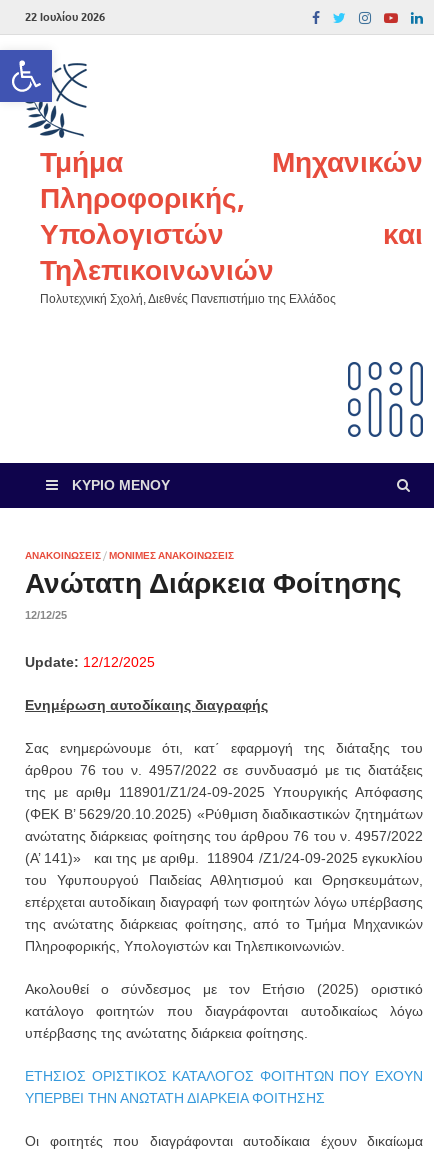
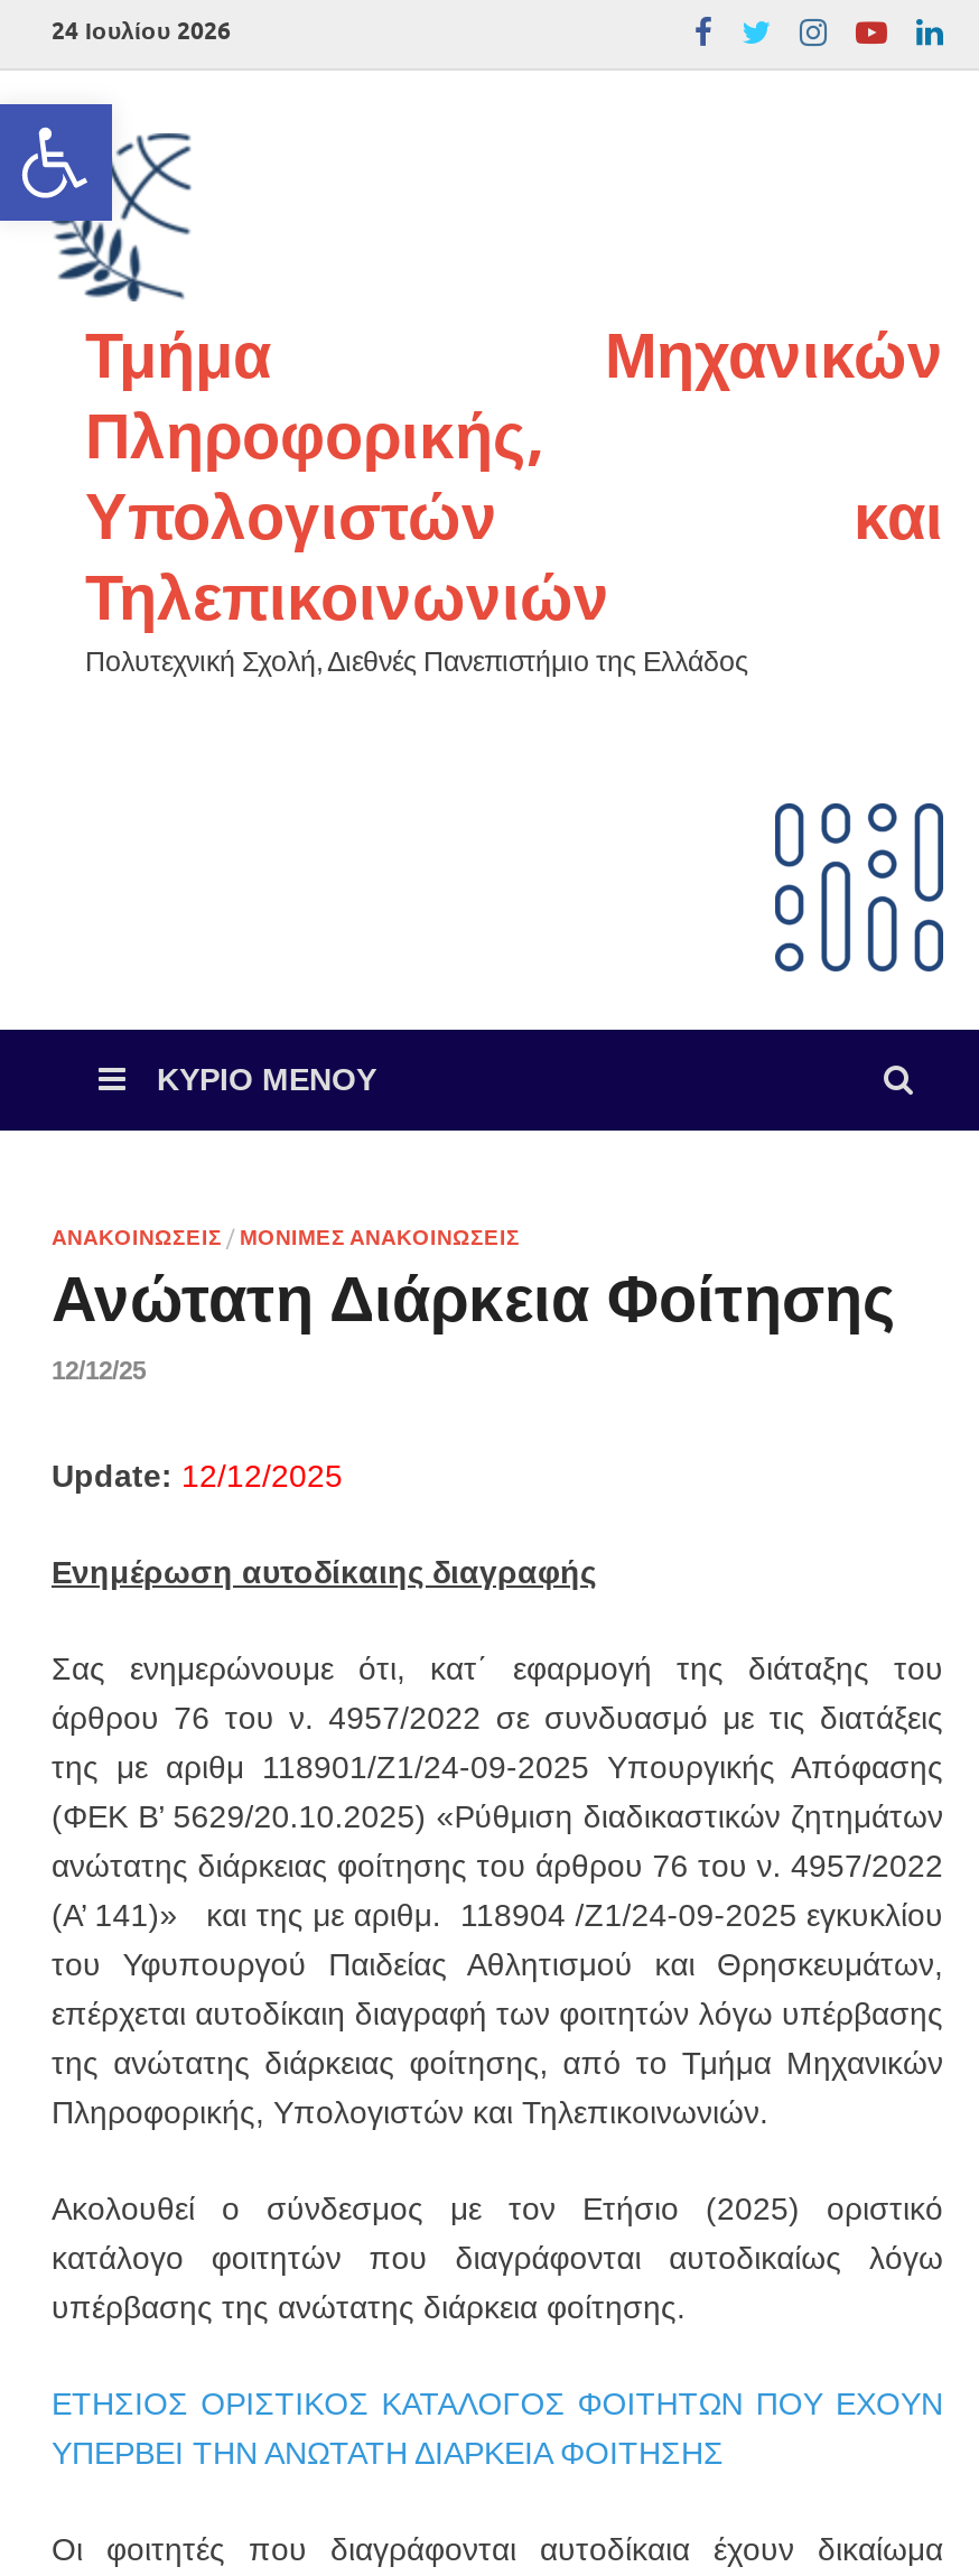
[25,10,105,23] 22 Ιουλίου 2026 -> [52,16,231,45] 24 Ιουλίου 2026

